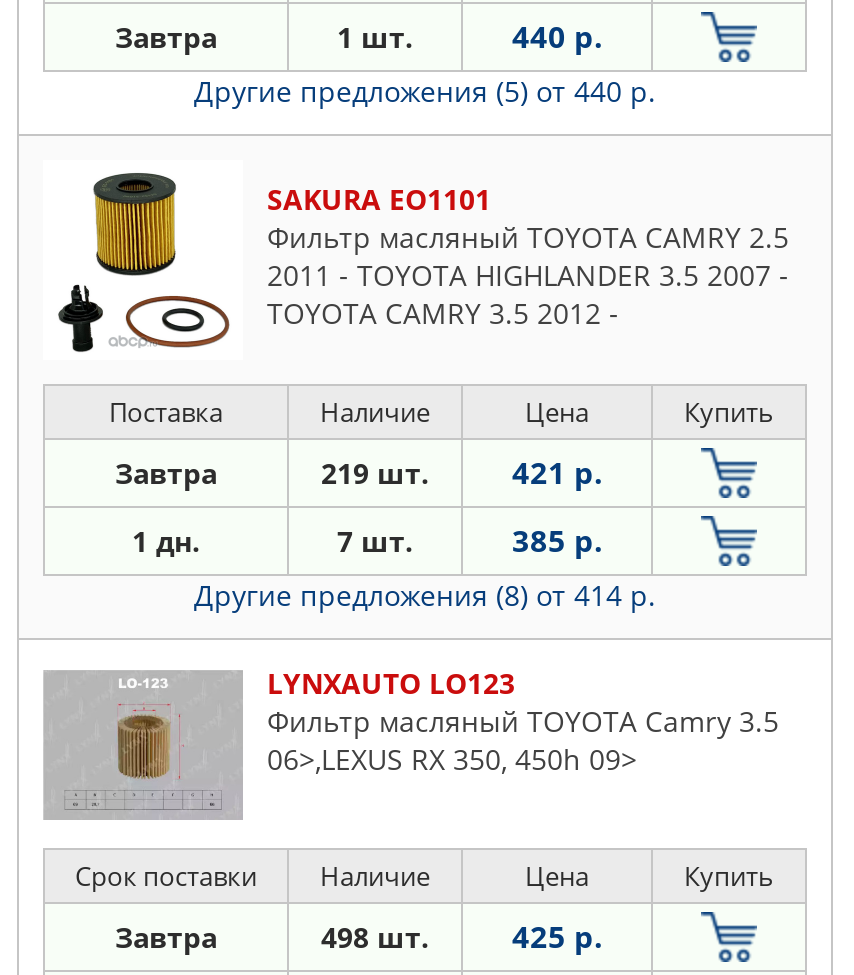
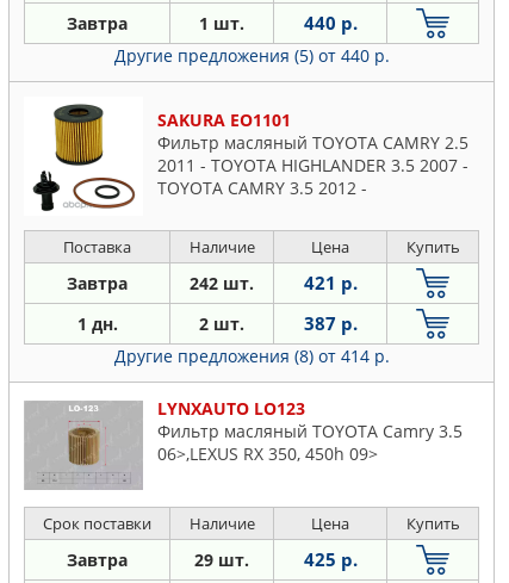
[321,454,429,492] 219 шт. -> [190,272,254,294] 242 шт.
[337,522,413,560] 7 шт. -> [199,312,244,335] 2 шт.
[512,520,602,560] 385 р. -> [303,311,357,335] 387 р.
[321,918,429,956] 498 шт. -> [194,548,249,571] 29 шт.

